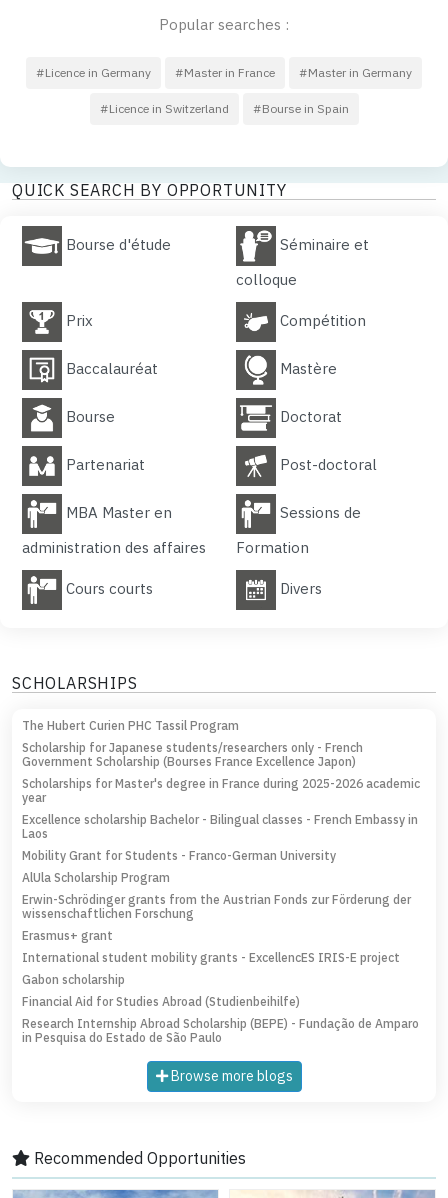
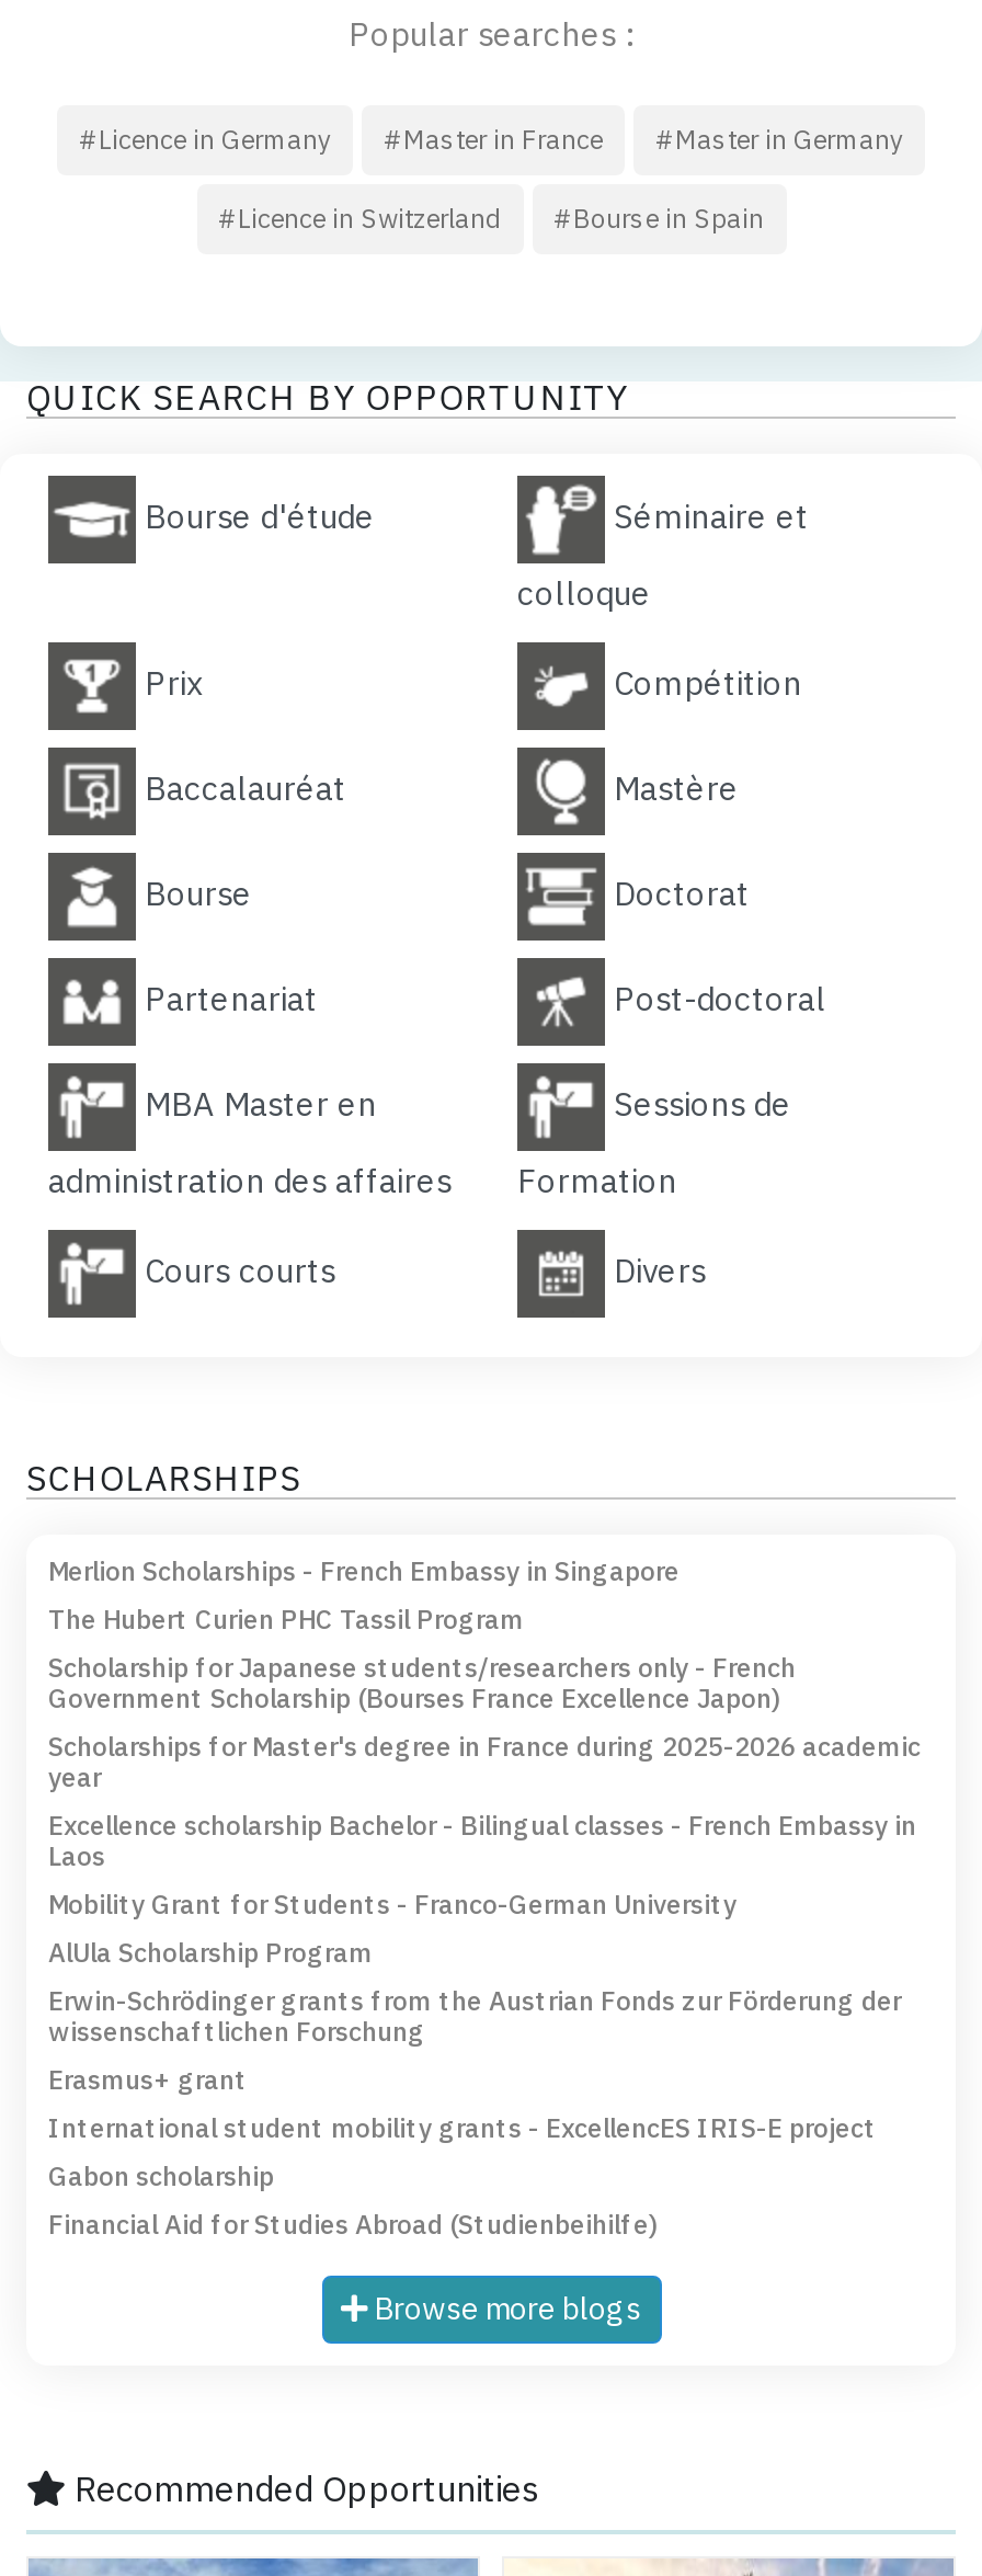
none -> [48,1552,680,1592] Merlion Scholarships - French Embassy in Singapore
moved [22,717,420,1011] -> [48,1600,921,2245]: The Hubert Curien PHC Tassil Program | Scholarship for Japanese students/researchers only - French | Government Scholarship (Bourses France Excellence Japon) | ... | Gabon scholarship | Financial Aid for Studies Abroad (Studienbeihilfe)
[22,1015,419,1047] Research Internship Abroad Scholarship (BEPE) - Fundação de Amparo | in Pesquisa do Estado de São Paulo -> none

